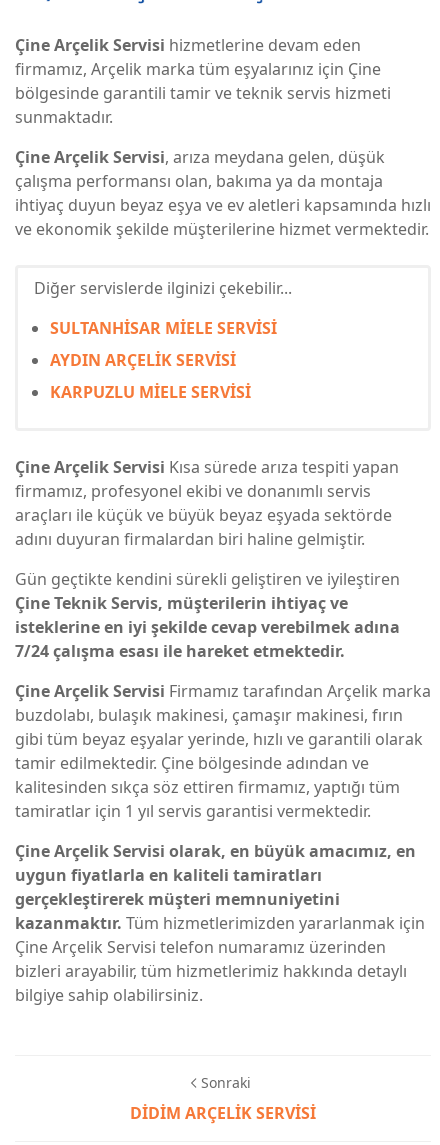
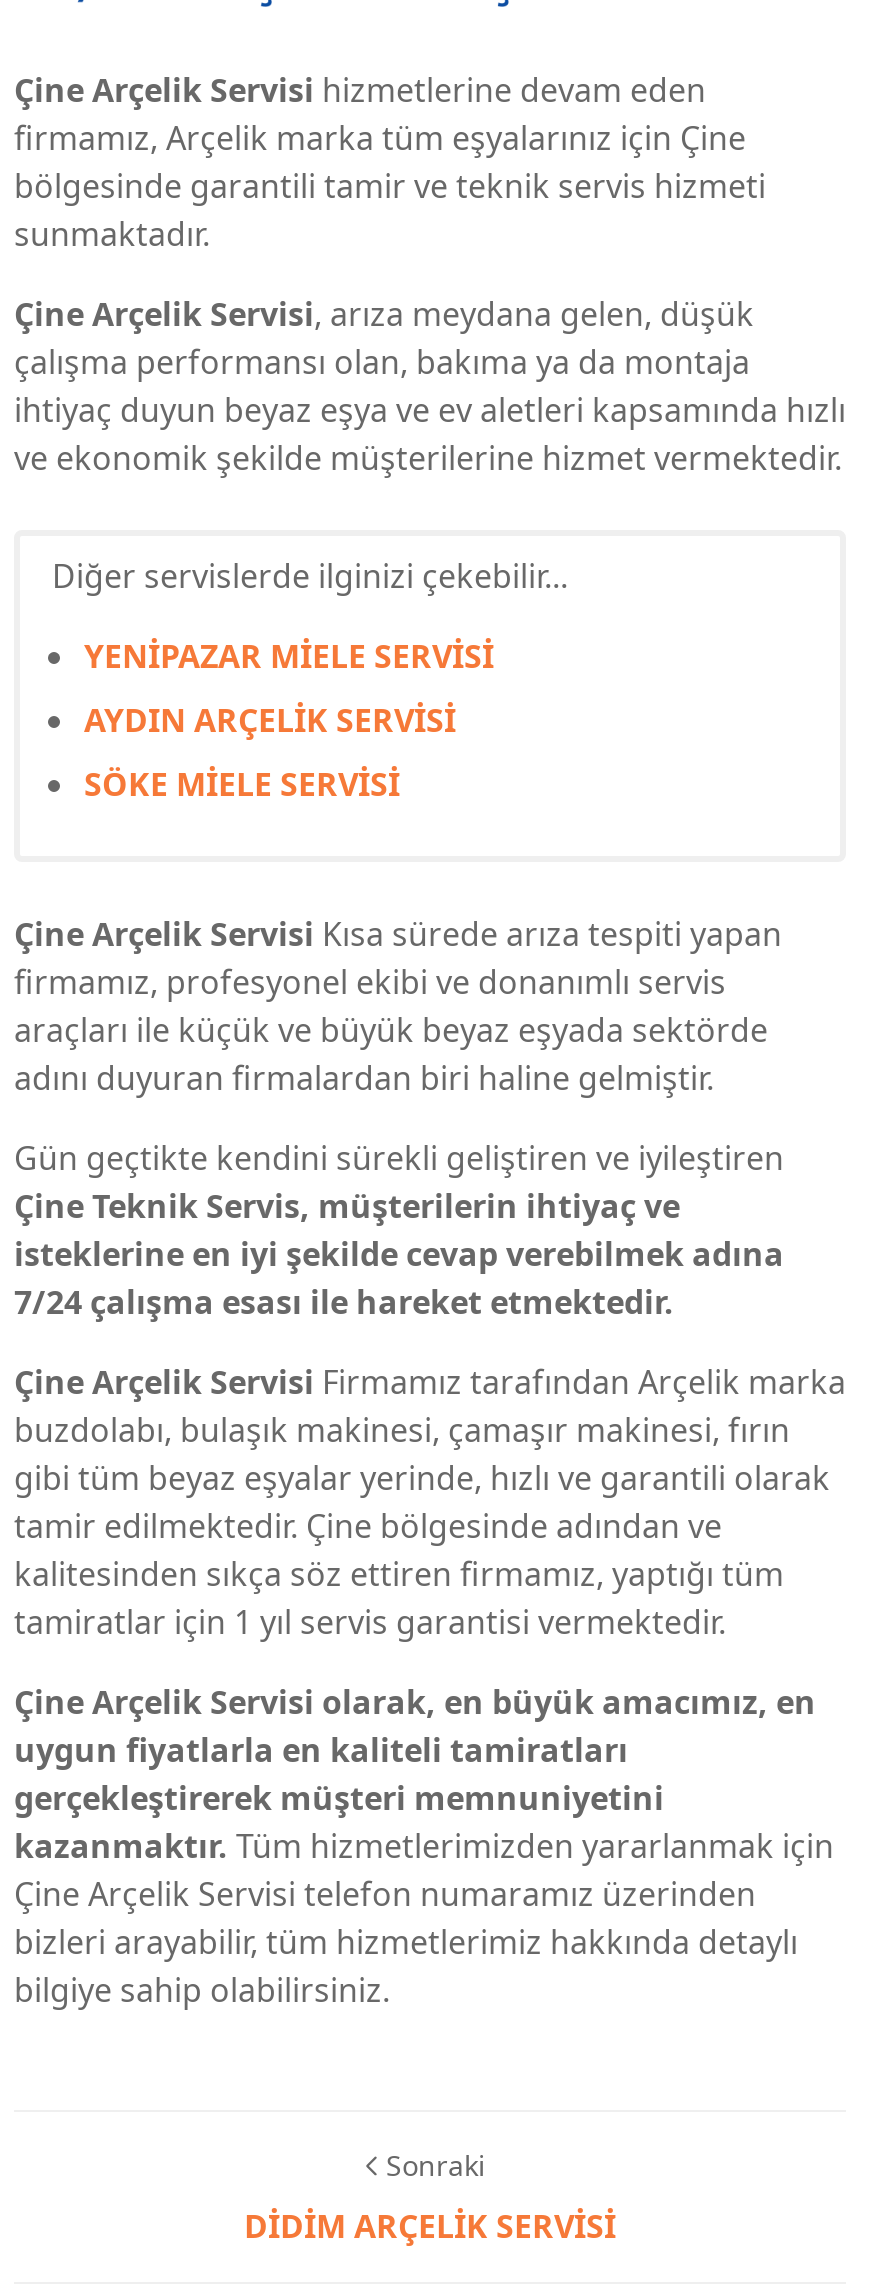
[50,317,277,339] SULTANHİSAR MİELE SERVİSİ -> [84,634,494,678] YENİPAZAR MİELE SERVİSİ
[50,381,251,403] KARPUZLU MİELE SERVİSİ -> [84,762,400,806] SÖKE MİELE SERVİSİ

